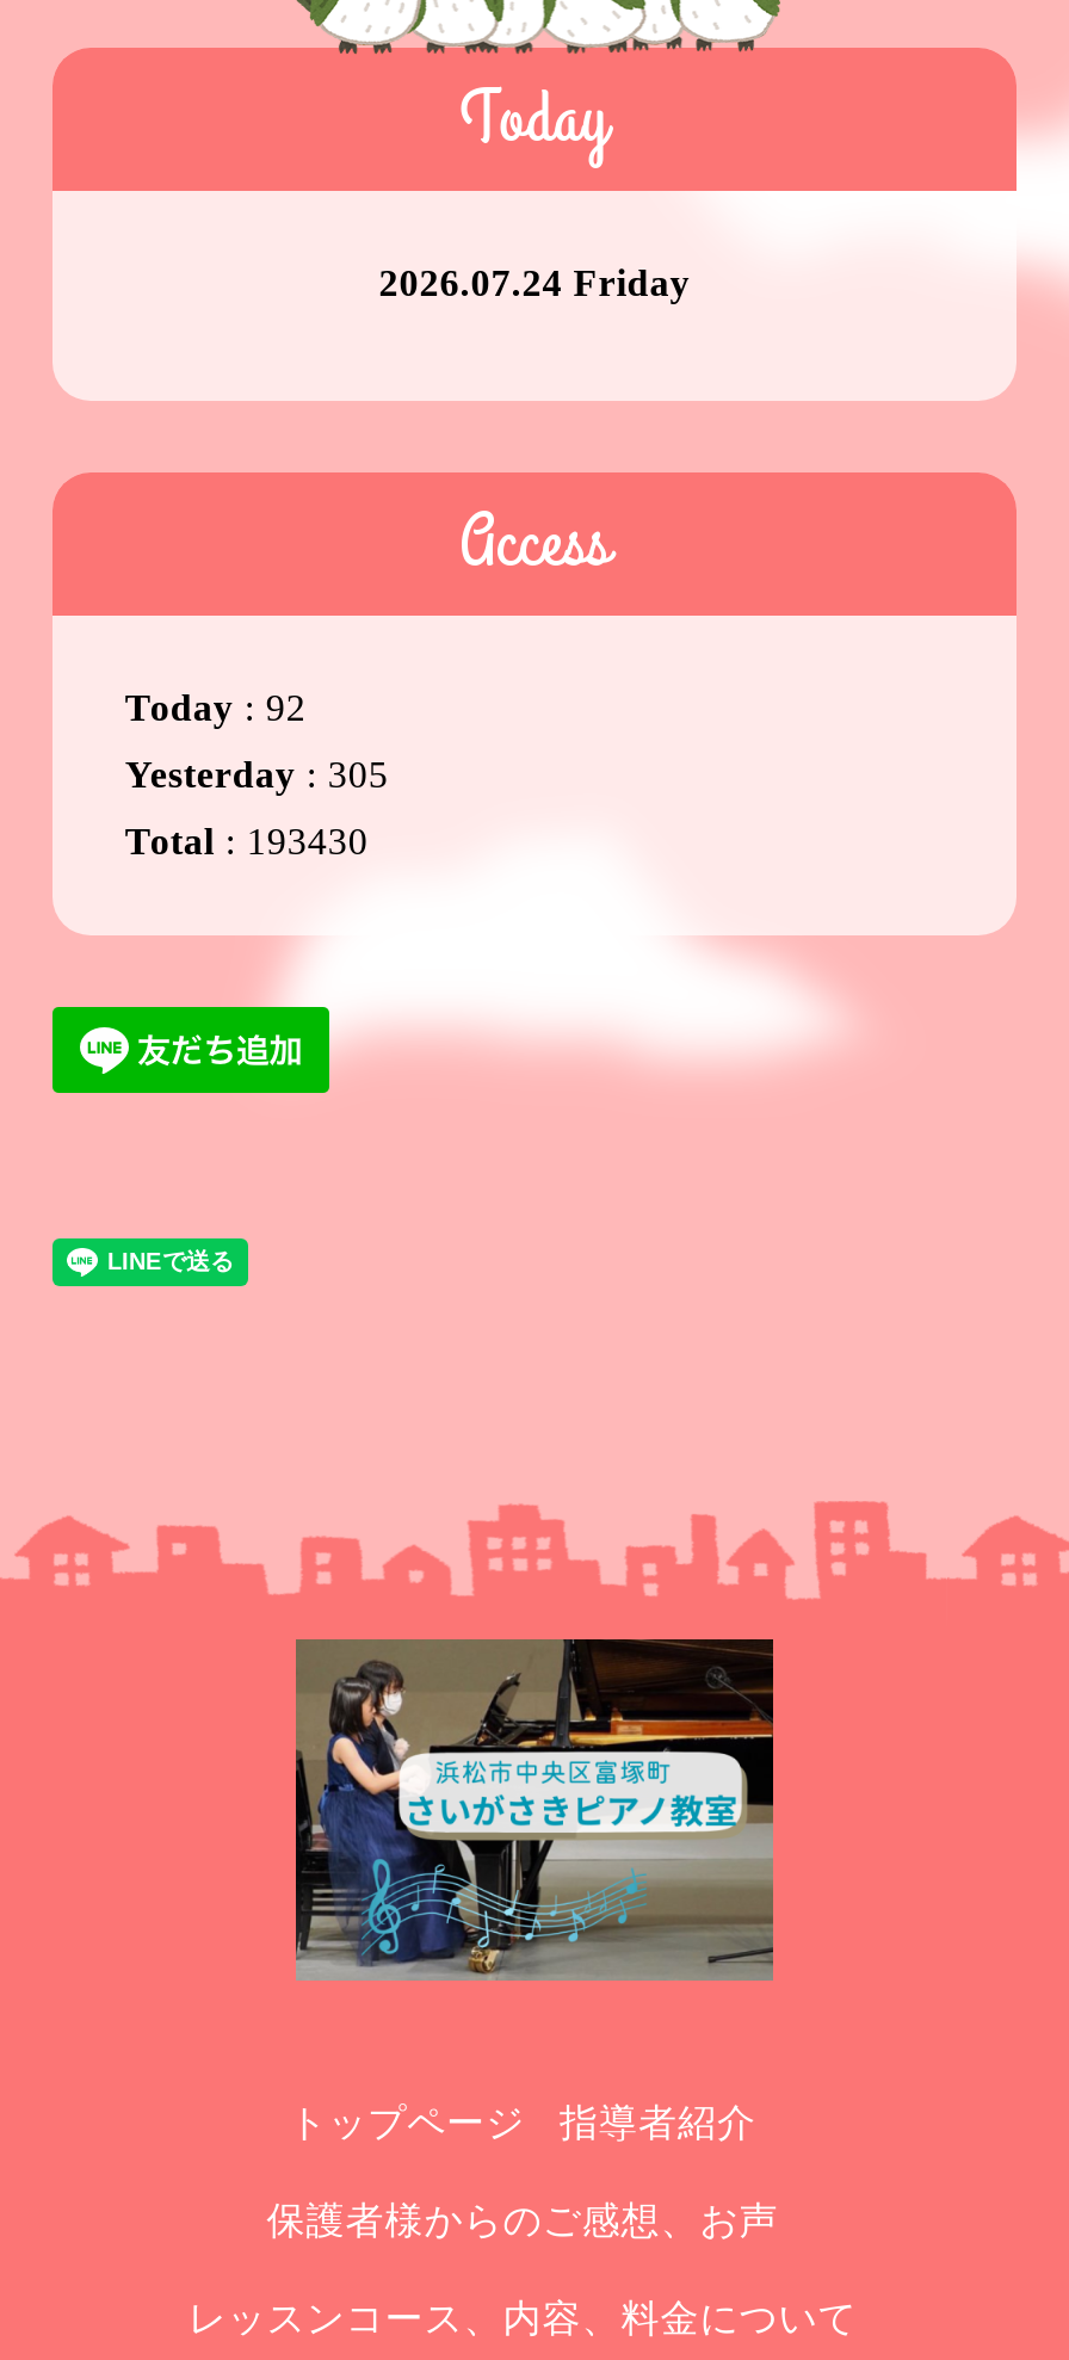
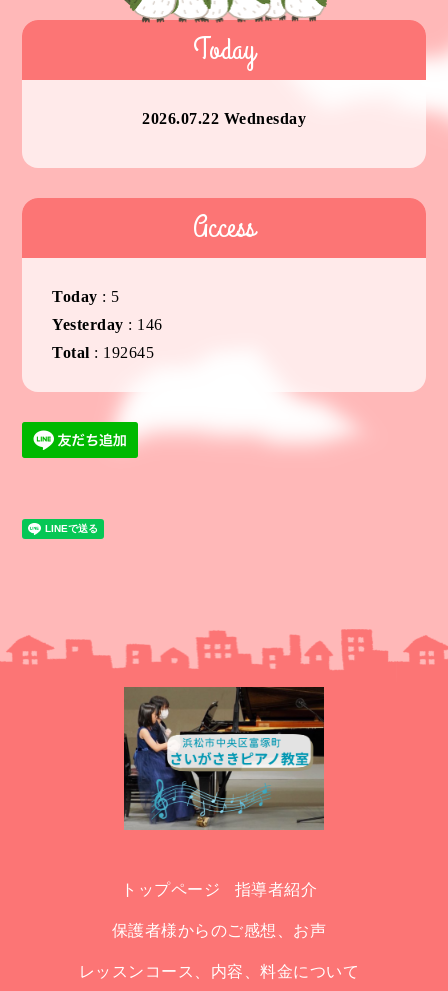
[379,262,690,303] 2026.07.24 Friday -> [142,110,306,127] 2026.07.22 Wednesday
[125,687,306,728] Today: 92 -> [52,288,120,305] Today: 5
[125,754,389,794] Yesterday: 305 -> [52,316,163,333] Yesterday: 146
[125,821,368,861] Total: 193430 -> [52,344,154,361] Total: 192645

